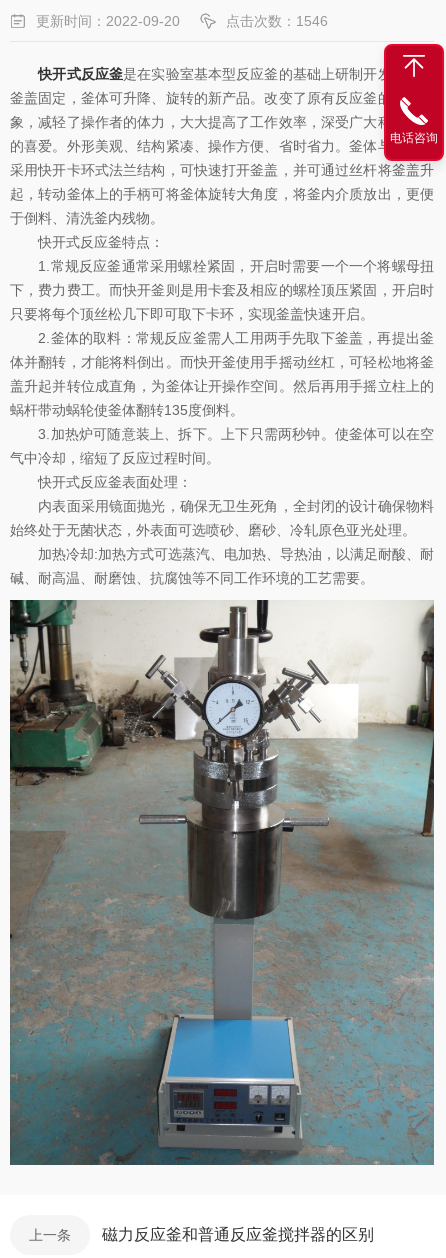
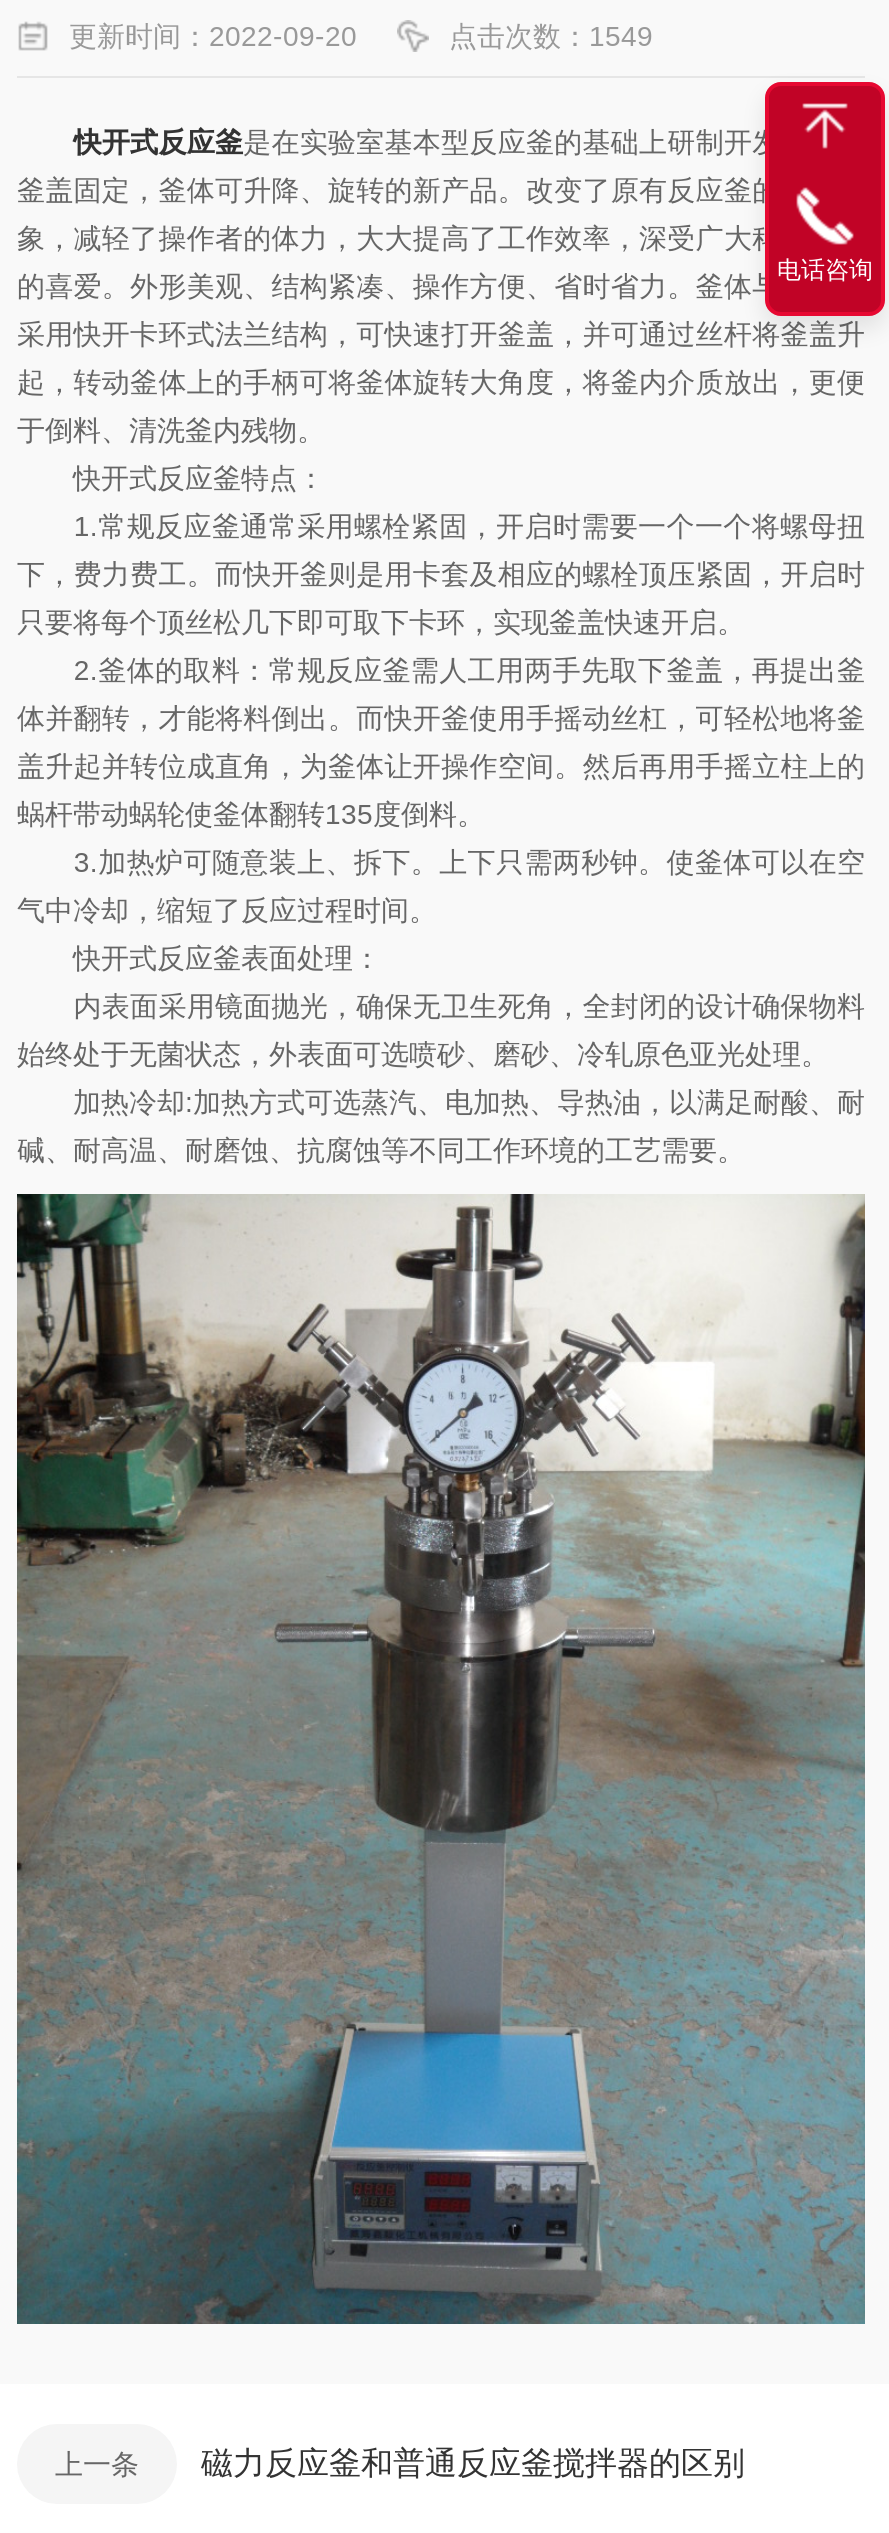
[226,13,328,29] 点击次数：1546 -> [449,20,653,52] 点击次数：1549

